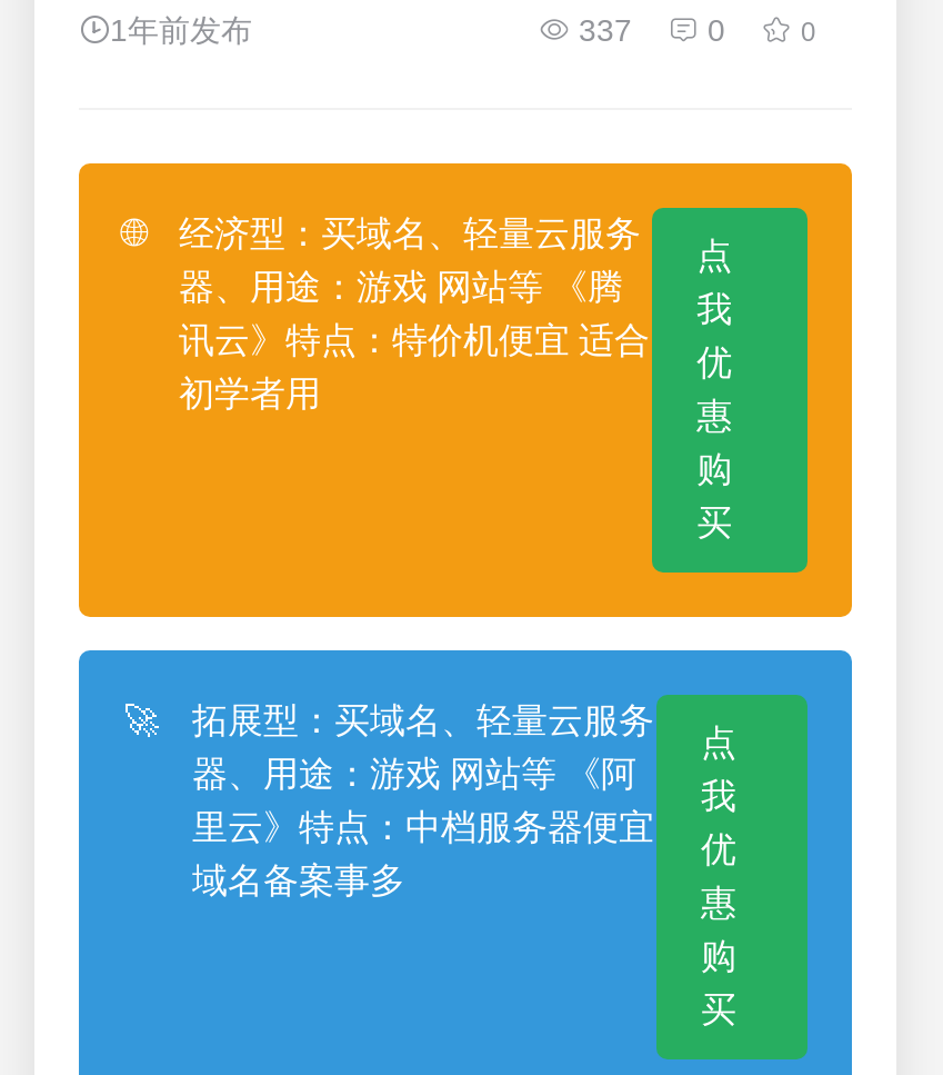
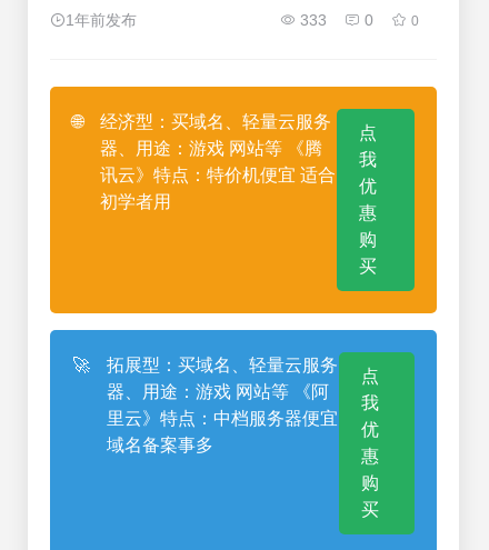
[570,12,725,48] 337 0 -> [296,11,373,29] 333 0

